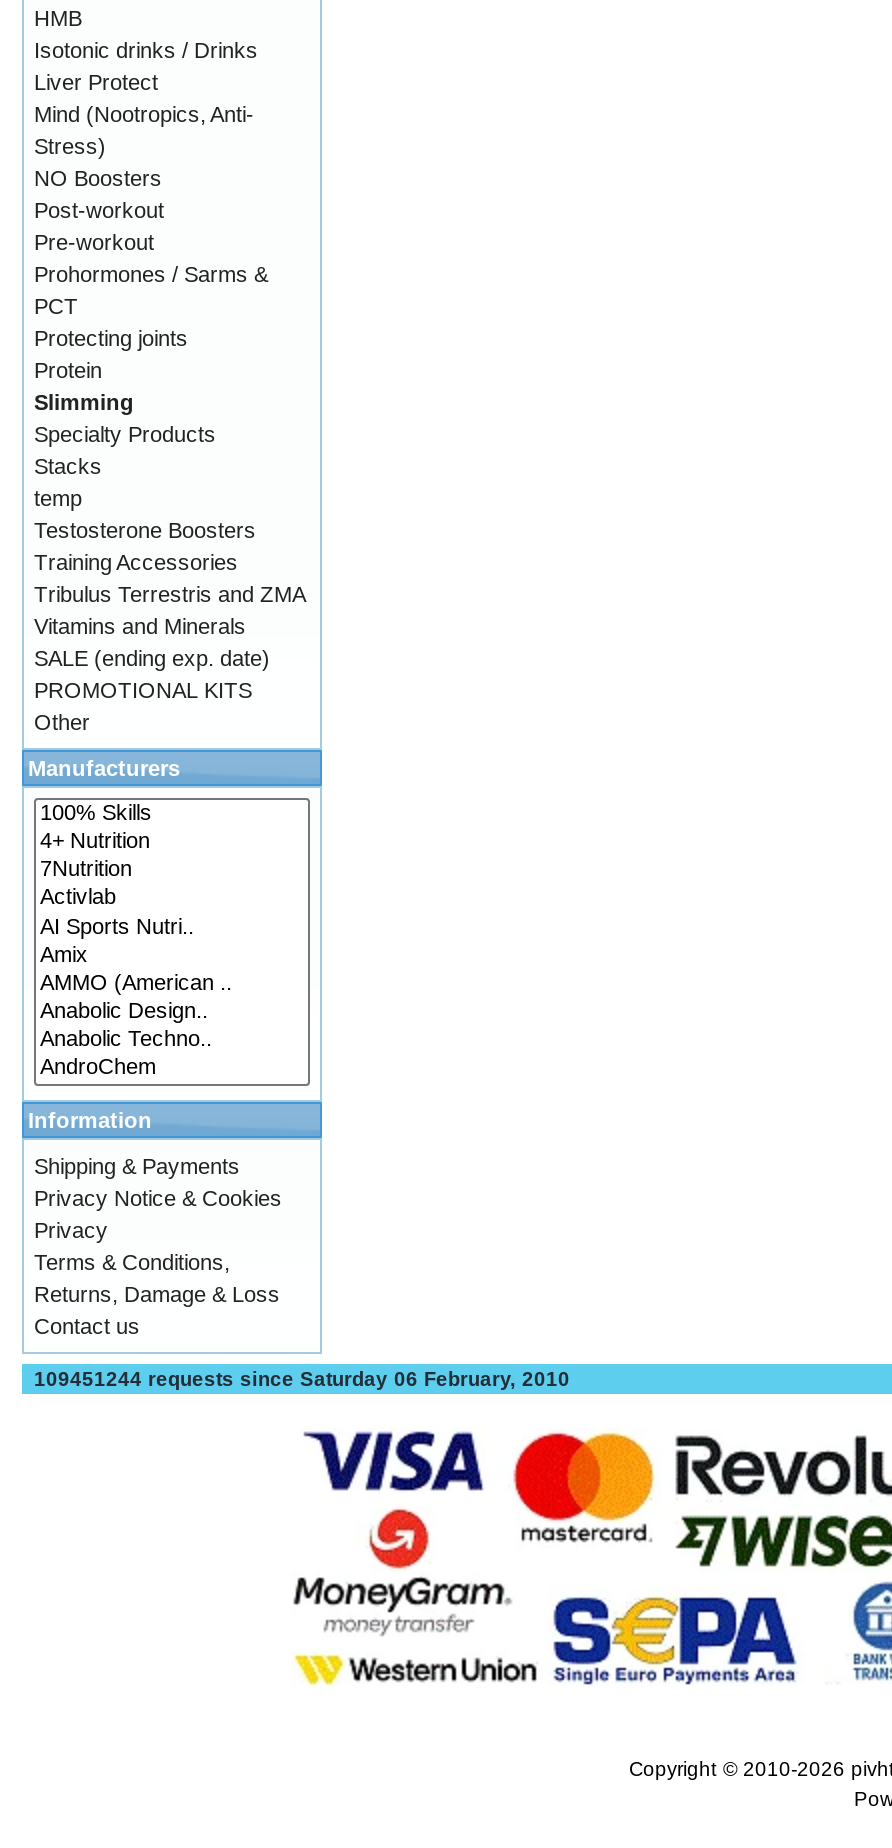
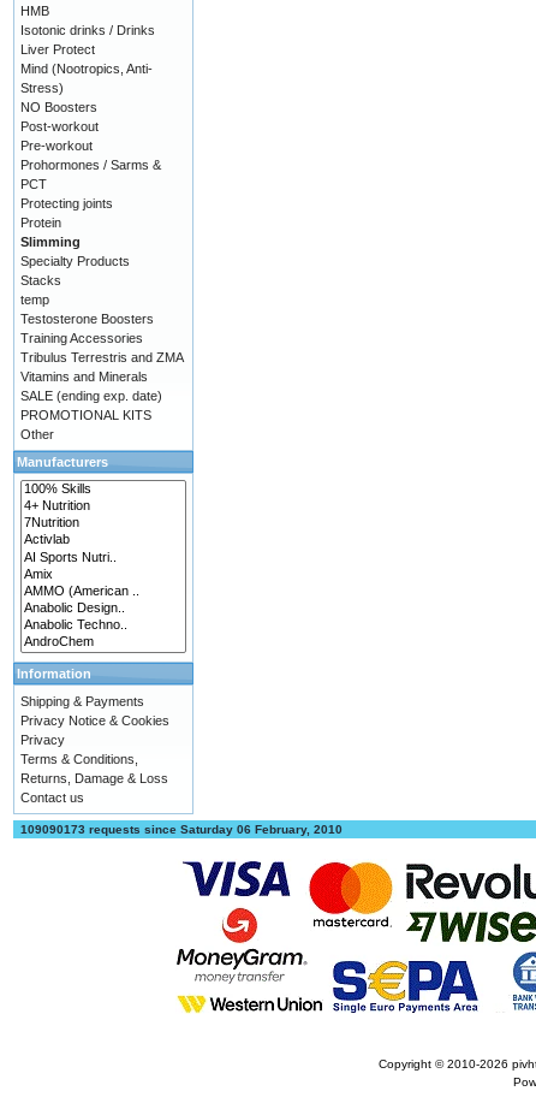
[22,1367,582,1389] 109451244 requests since Saturday 06 February, 2010 -> [13,822,350,836] 109090173 requests since Saturday 06 February, 2010

